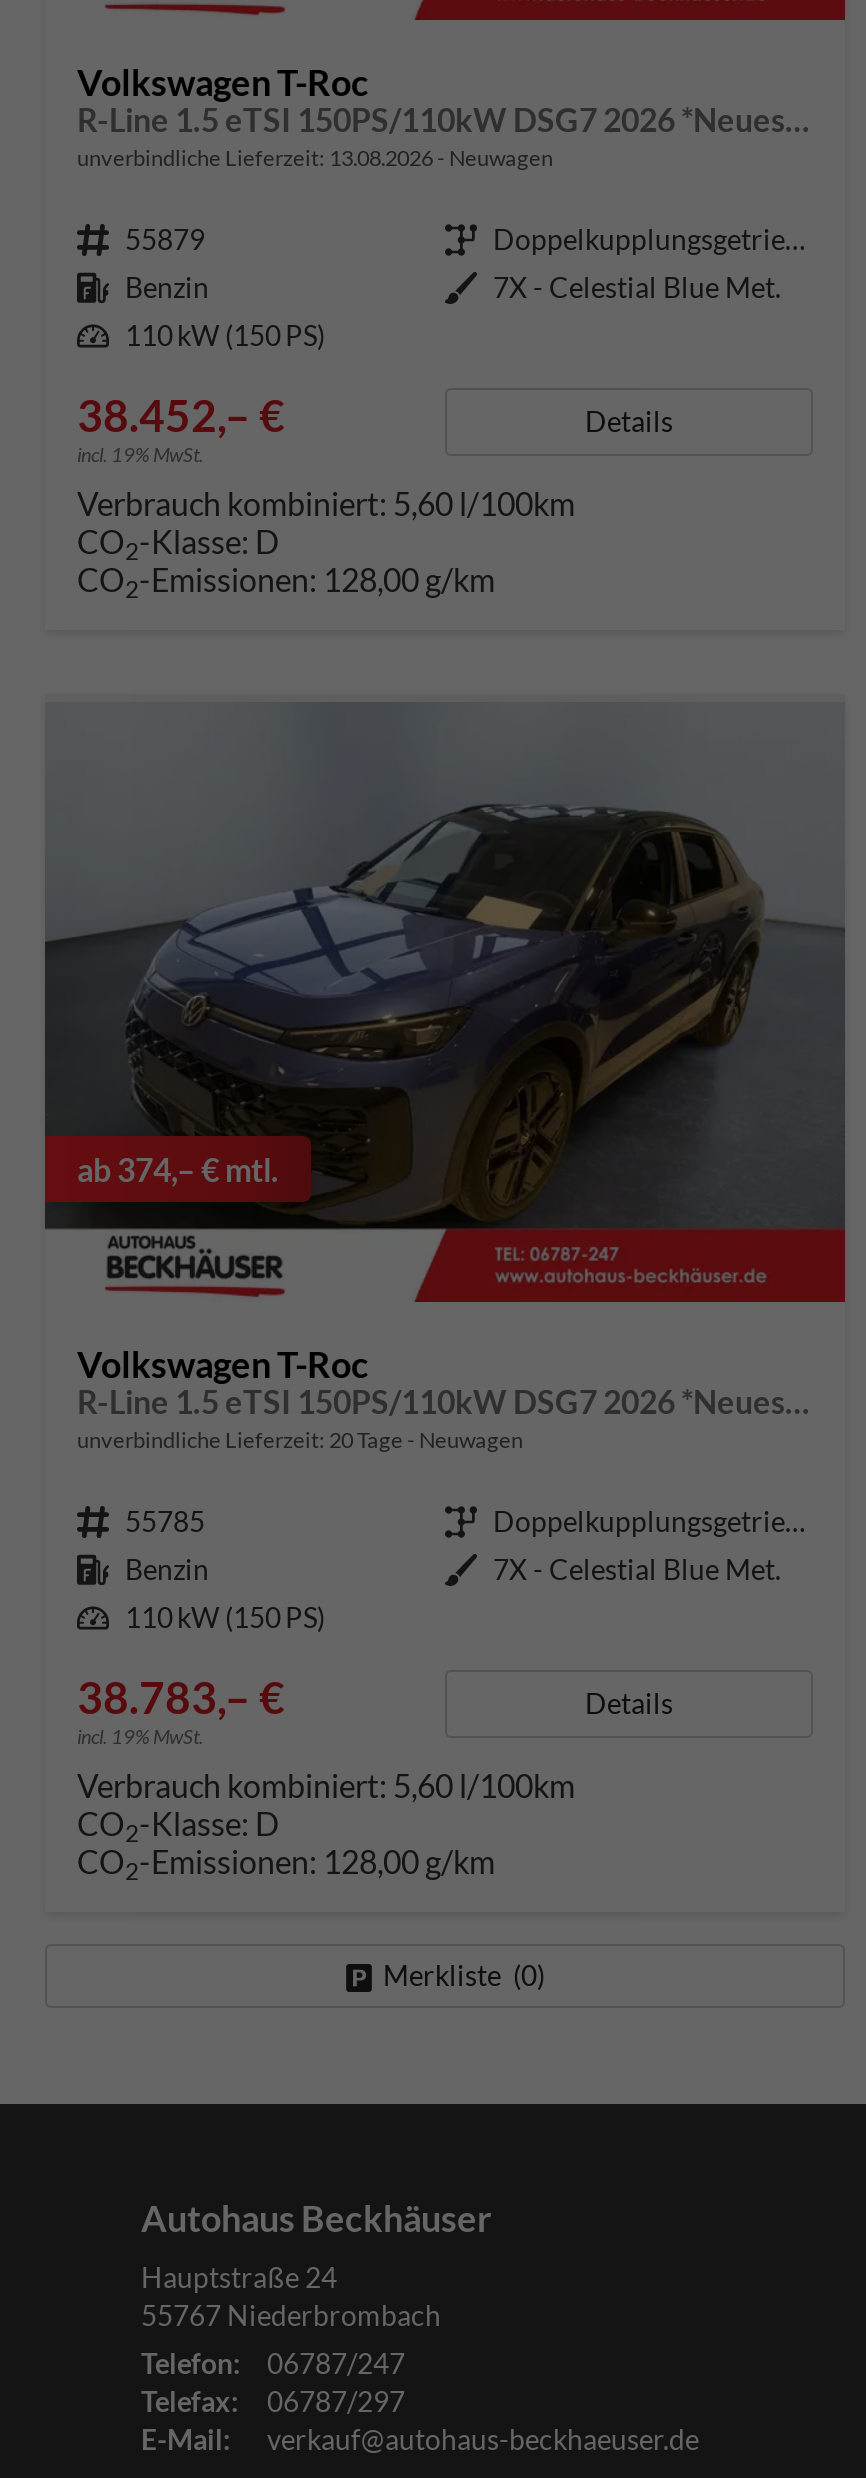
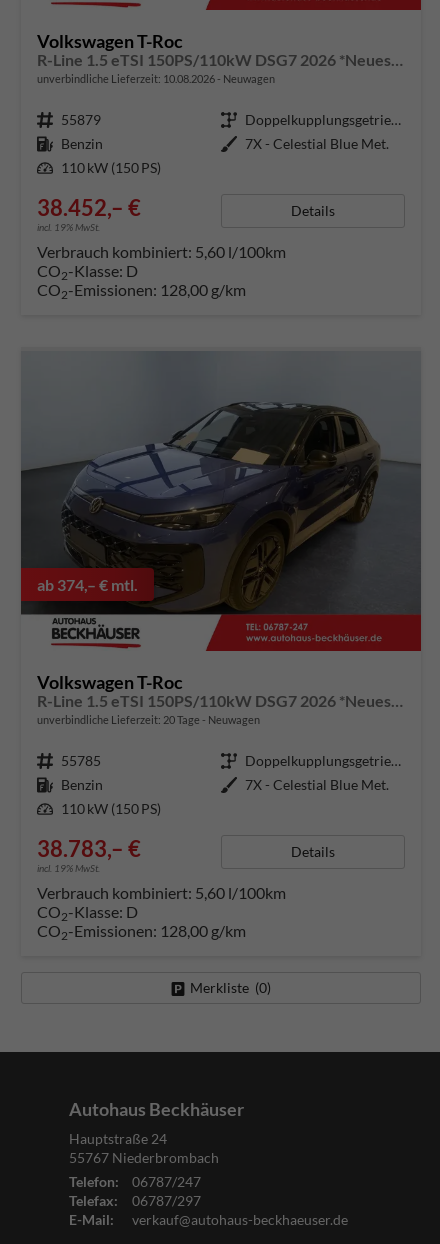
[77,144,553,170] unverbindliche Lieferzeit: 13.08.2026 Neuwagen -> [37,72,275,85] unverbindliche Lieferzeit: 10.08.2026 Neuwagen

